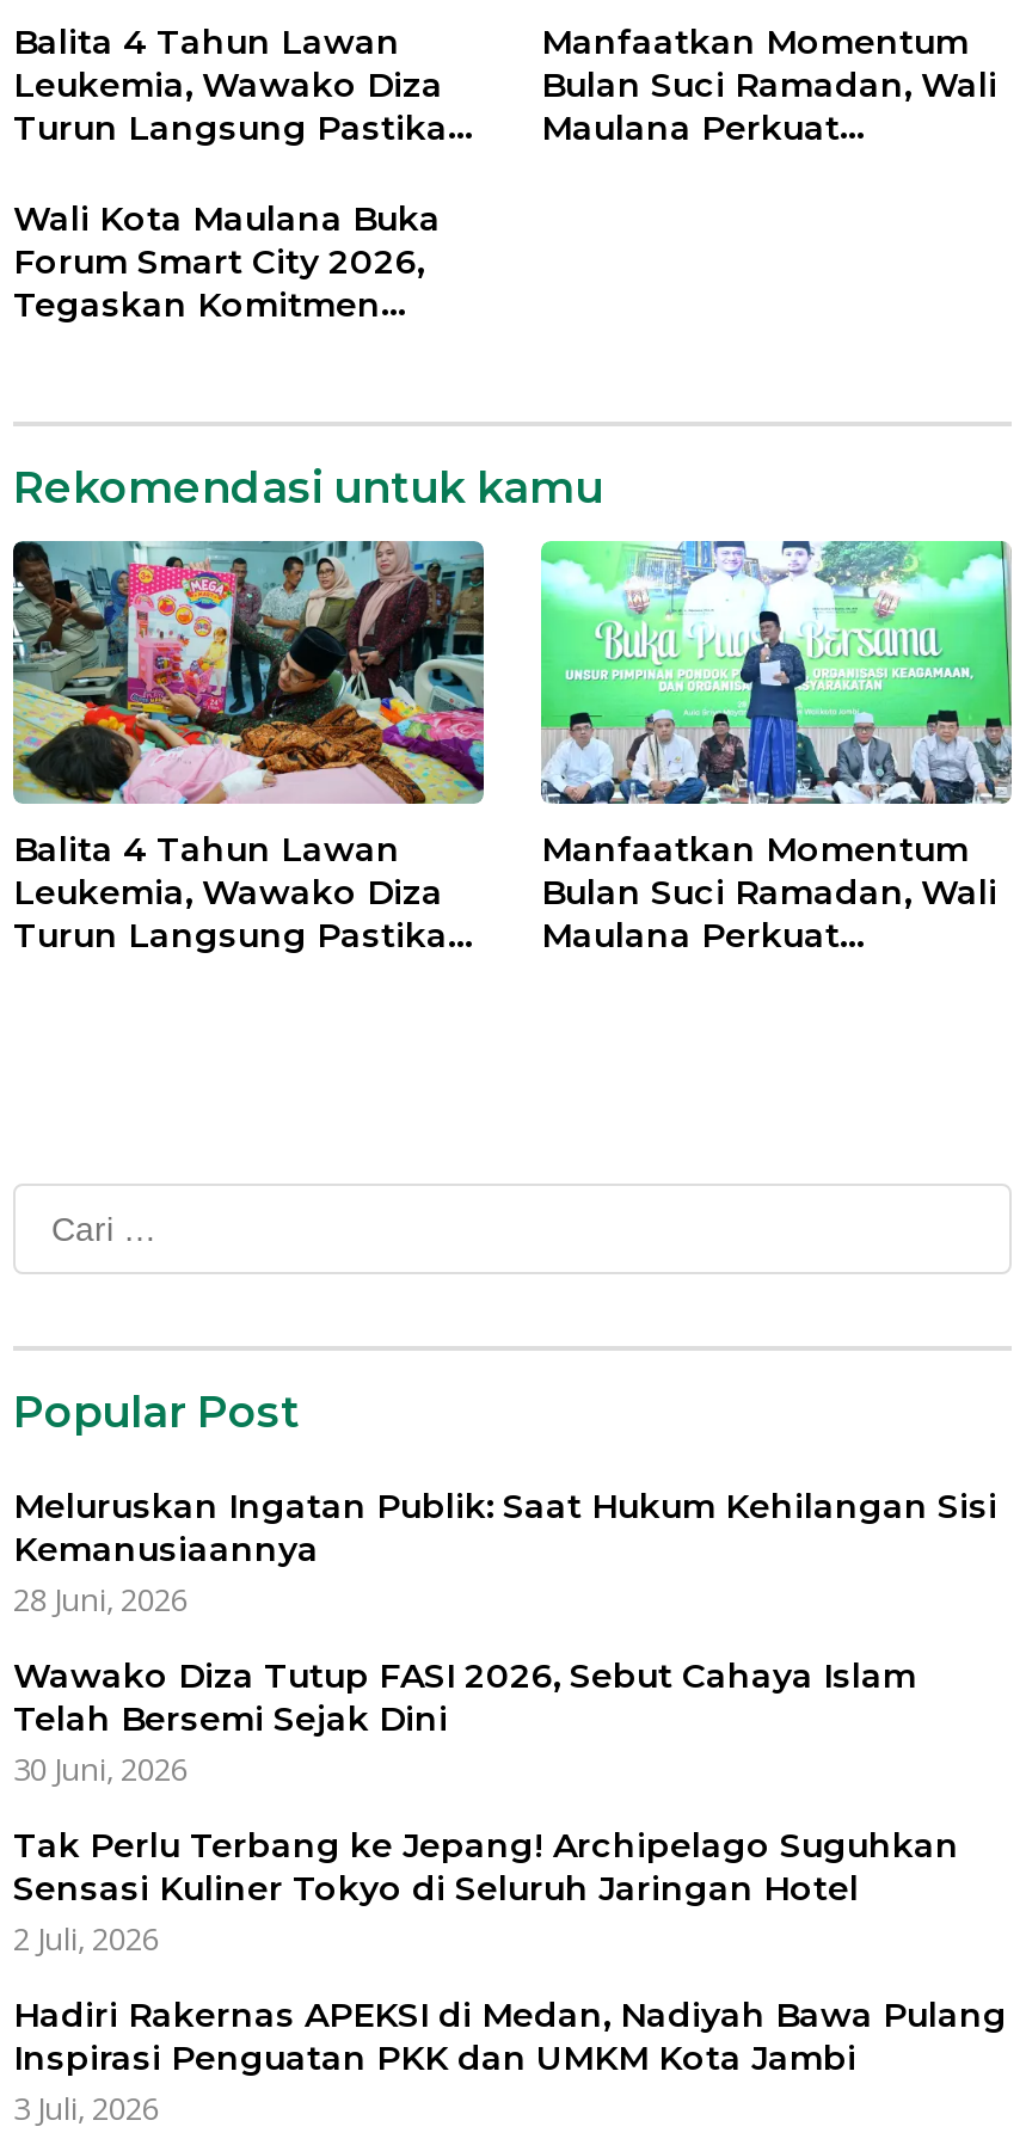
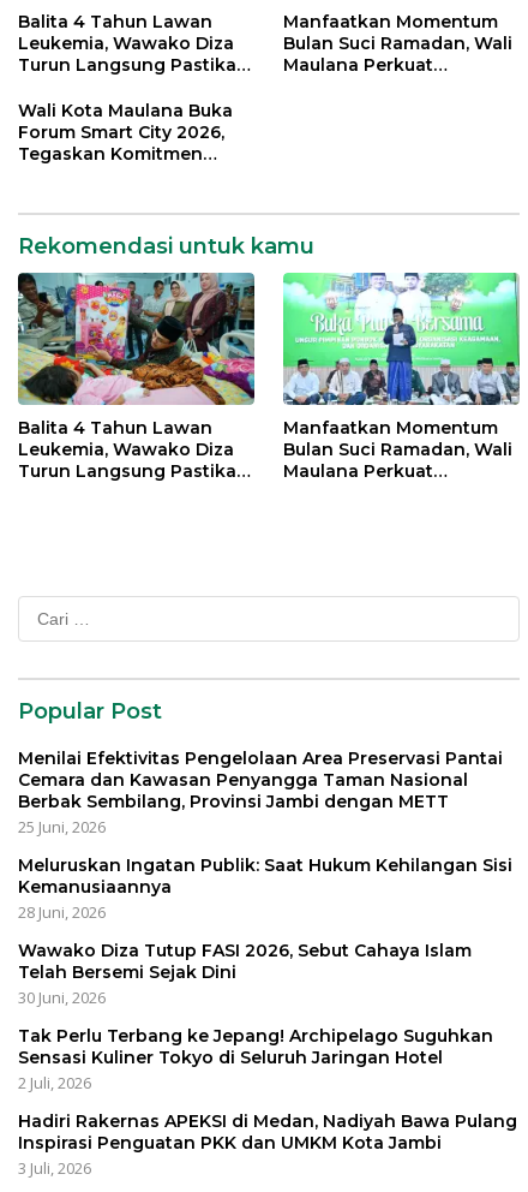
none -> [18,747,503,837] Menilai Efektivitas Pengelolaan Area Preservasi Pantai | Cemara dan Kawasan Penyangga Taman Nasional | Berbak Sembilang, Provinsi Jambi dengan METT | 25 Juni, 2026

